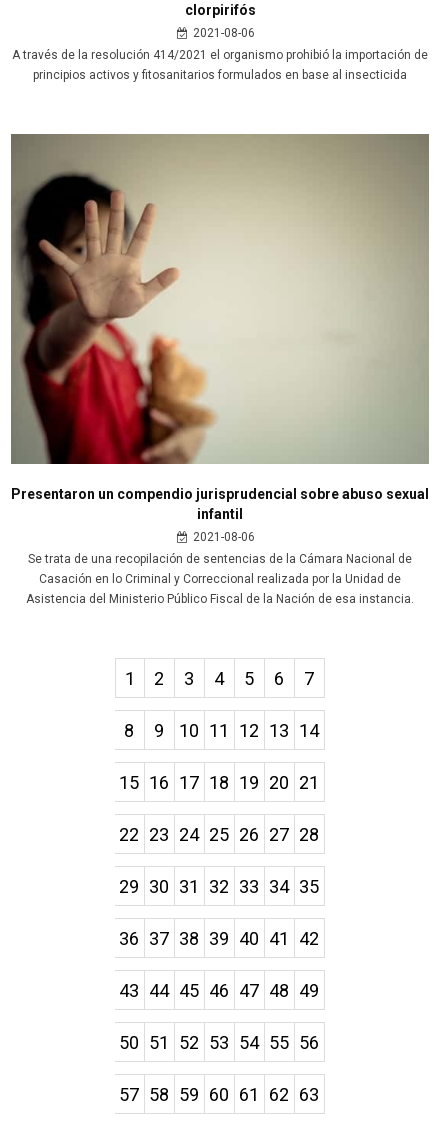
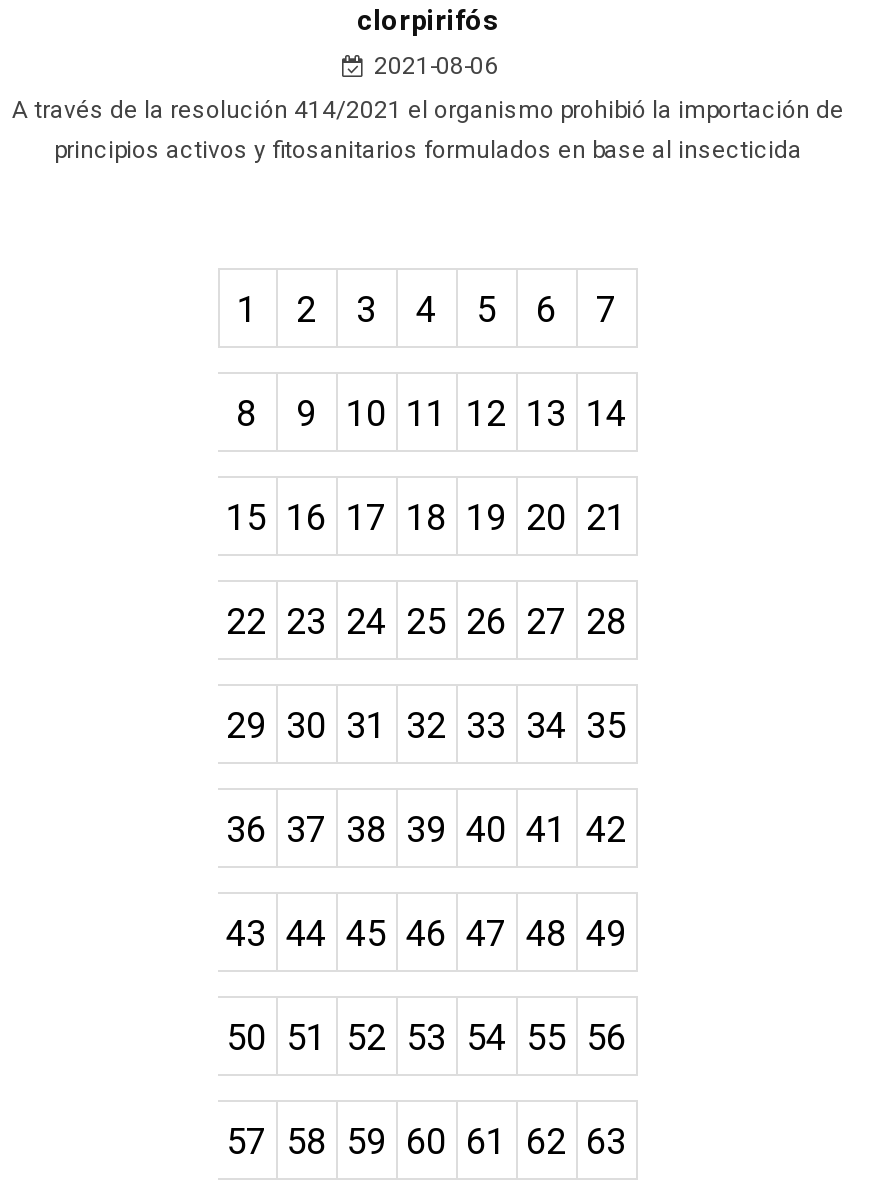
[10,133,430,606] [image] | Presentaron un compendio jurisprudencial sobre abuso sexual | infantil | 2021-08-06 | Se trata de una recopilación de sentencias de la Cámara Nacional de | Casación en lo Criminal y Correccional realizada por la Unidad de | Asistencia del Ministerio Público Fiscal de la Nación de esa instancia. -> none

